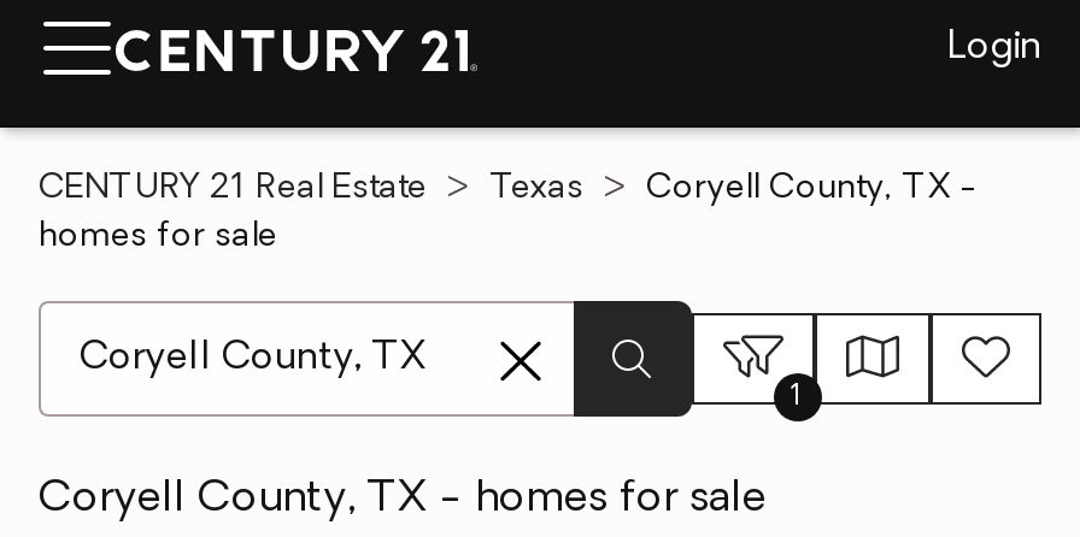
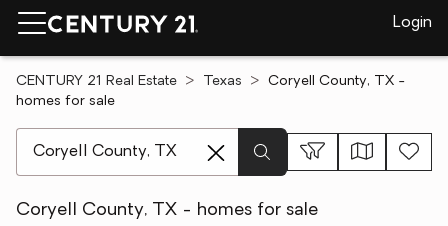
[791,383,803,412] 1 -> none

